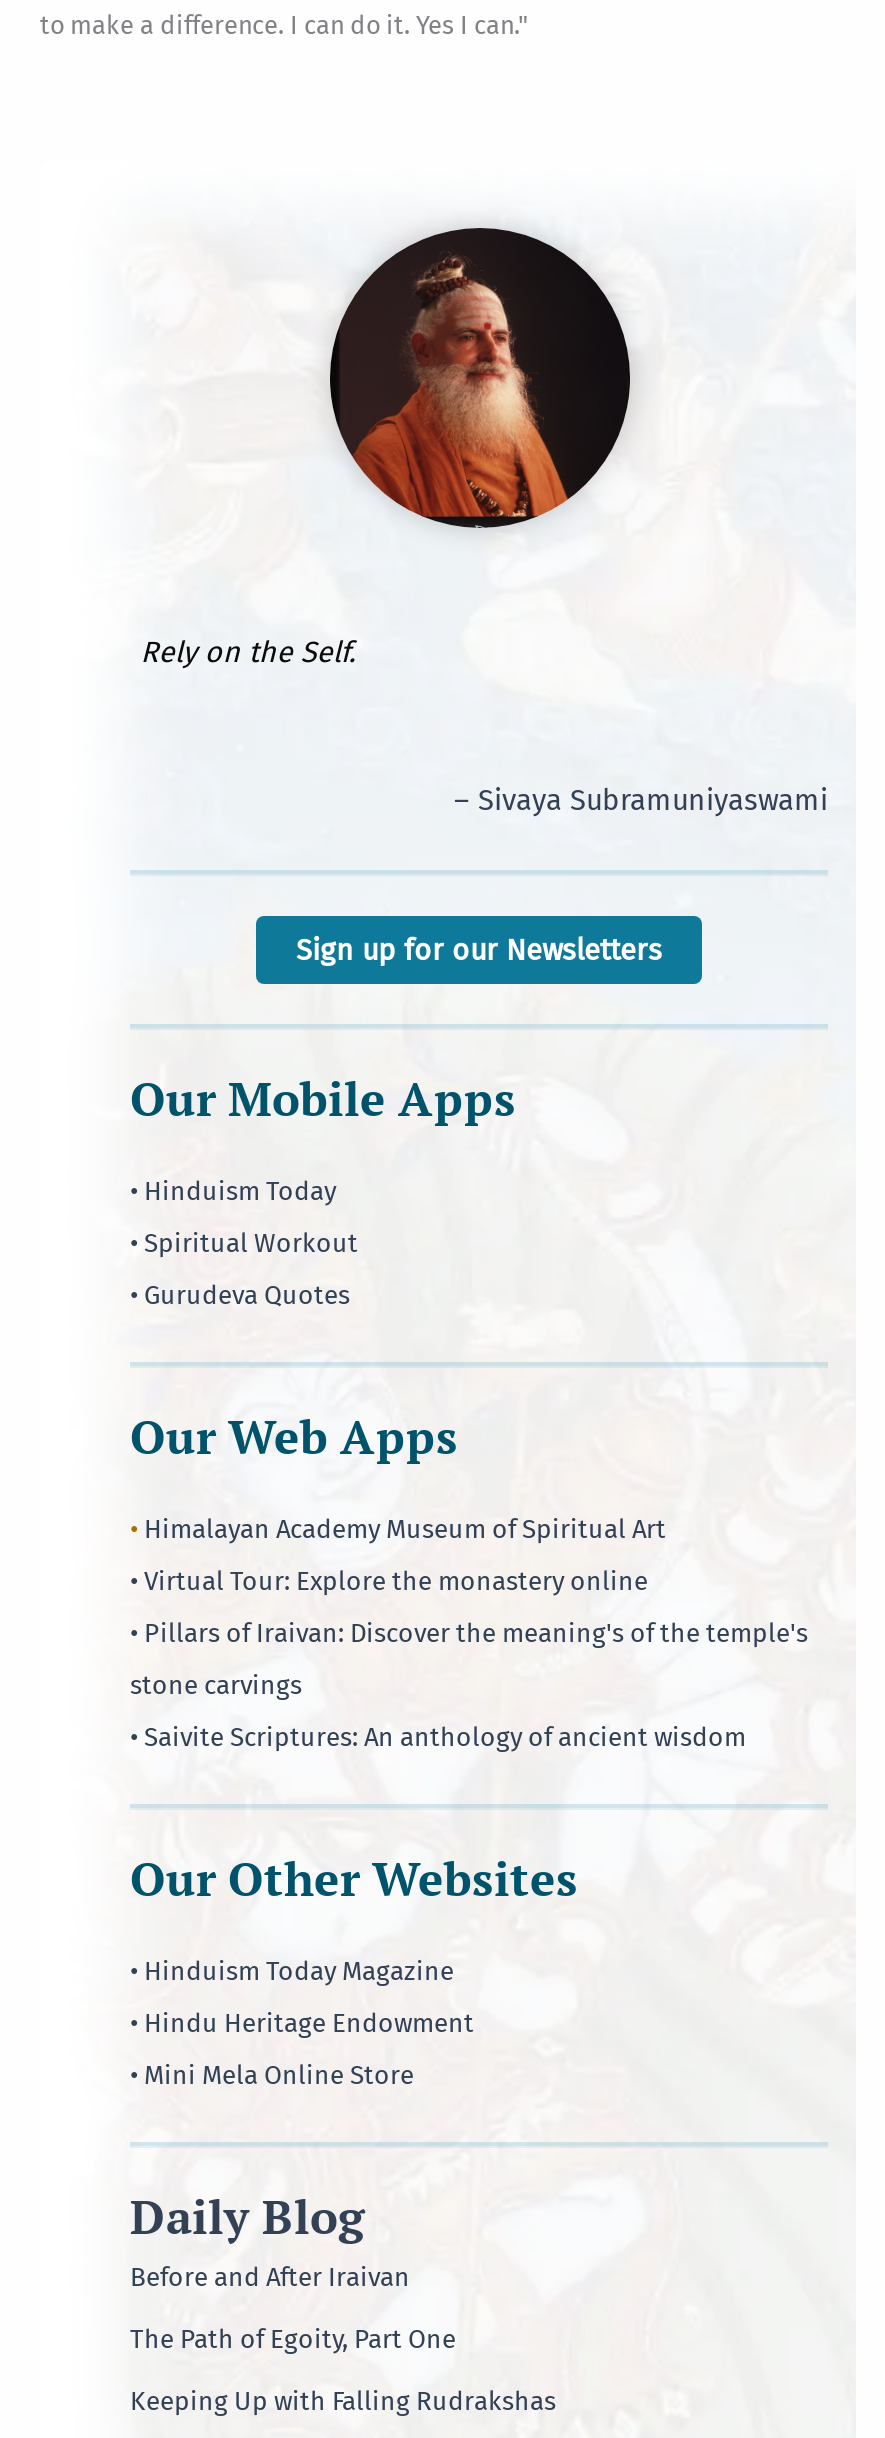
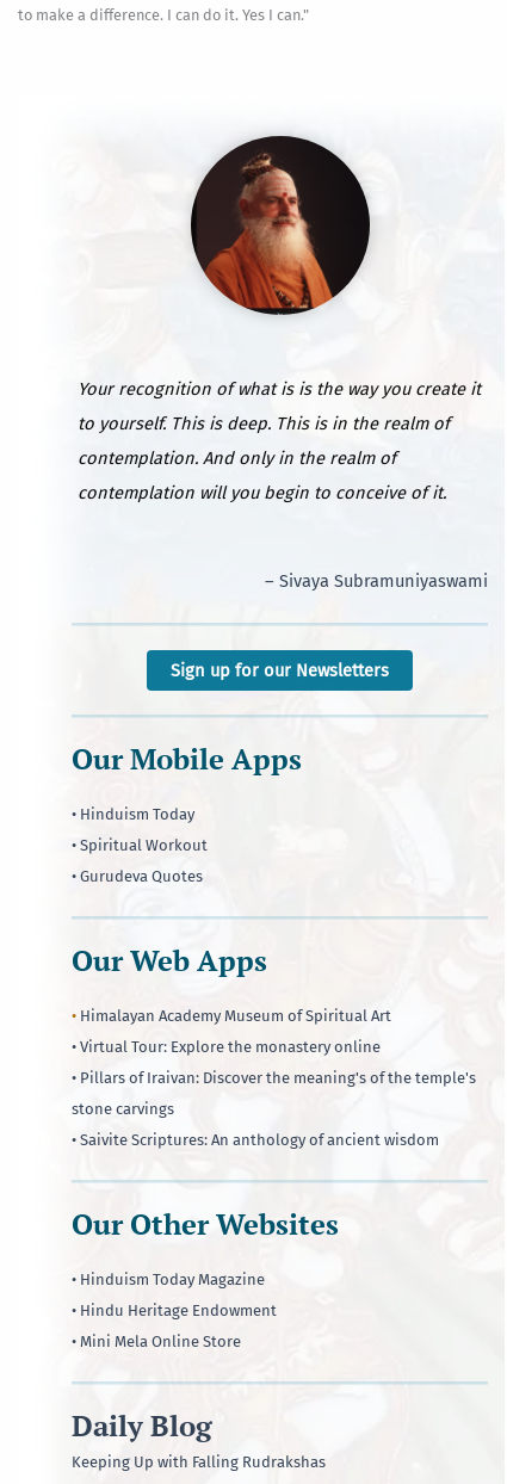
[140,633,354,669] Rely on the Self. -> [78,378,481,503] Your recognition of what is is the way you create it | to yourself. This is deep. This is in the realm of | contemplation. And only in the realm of | contemplation will you begin to conceive of it.
moved [130,781,828,2248] -> [72,570,488,1445]: – Sivaya Subramuniyaswami | Sign up for our Newsletters | Our Mobile Apps | ... | • Mini Mela Online Store | Daily Blog
[130,2261,456,2353] Before and After Iraivan | The Path of Egoity, Part One -> none

